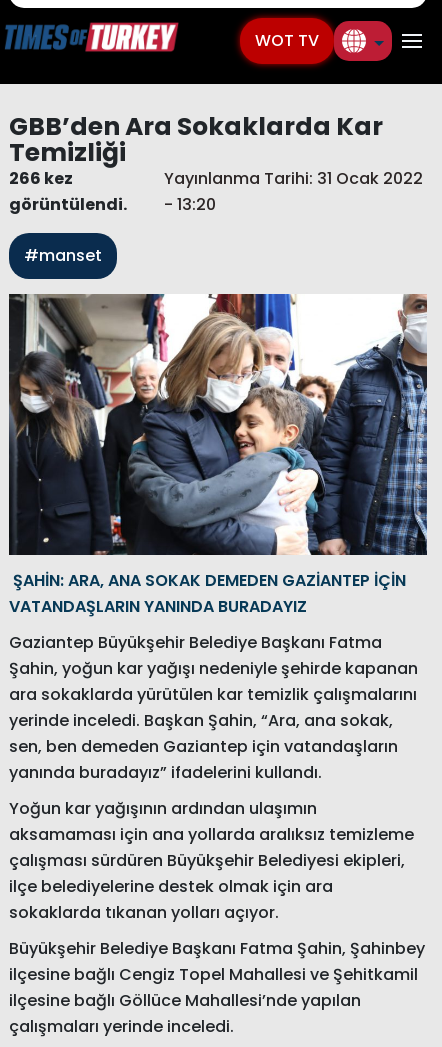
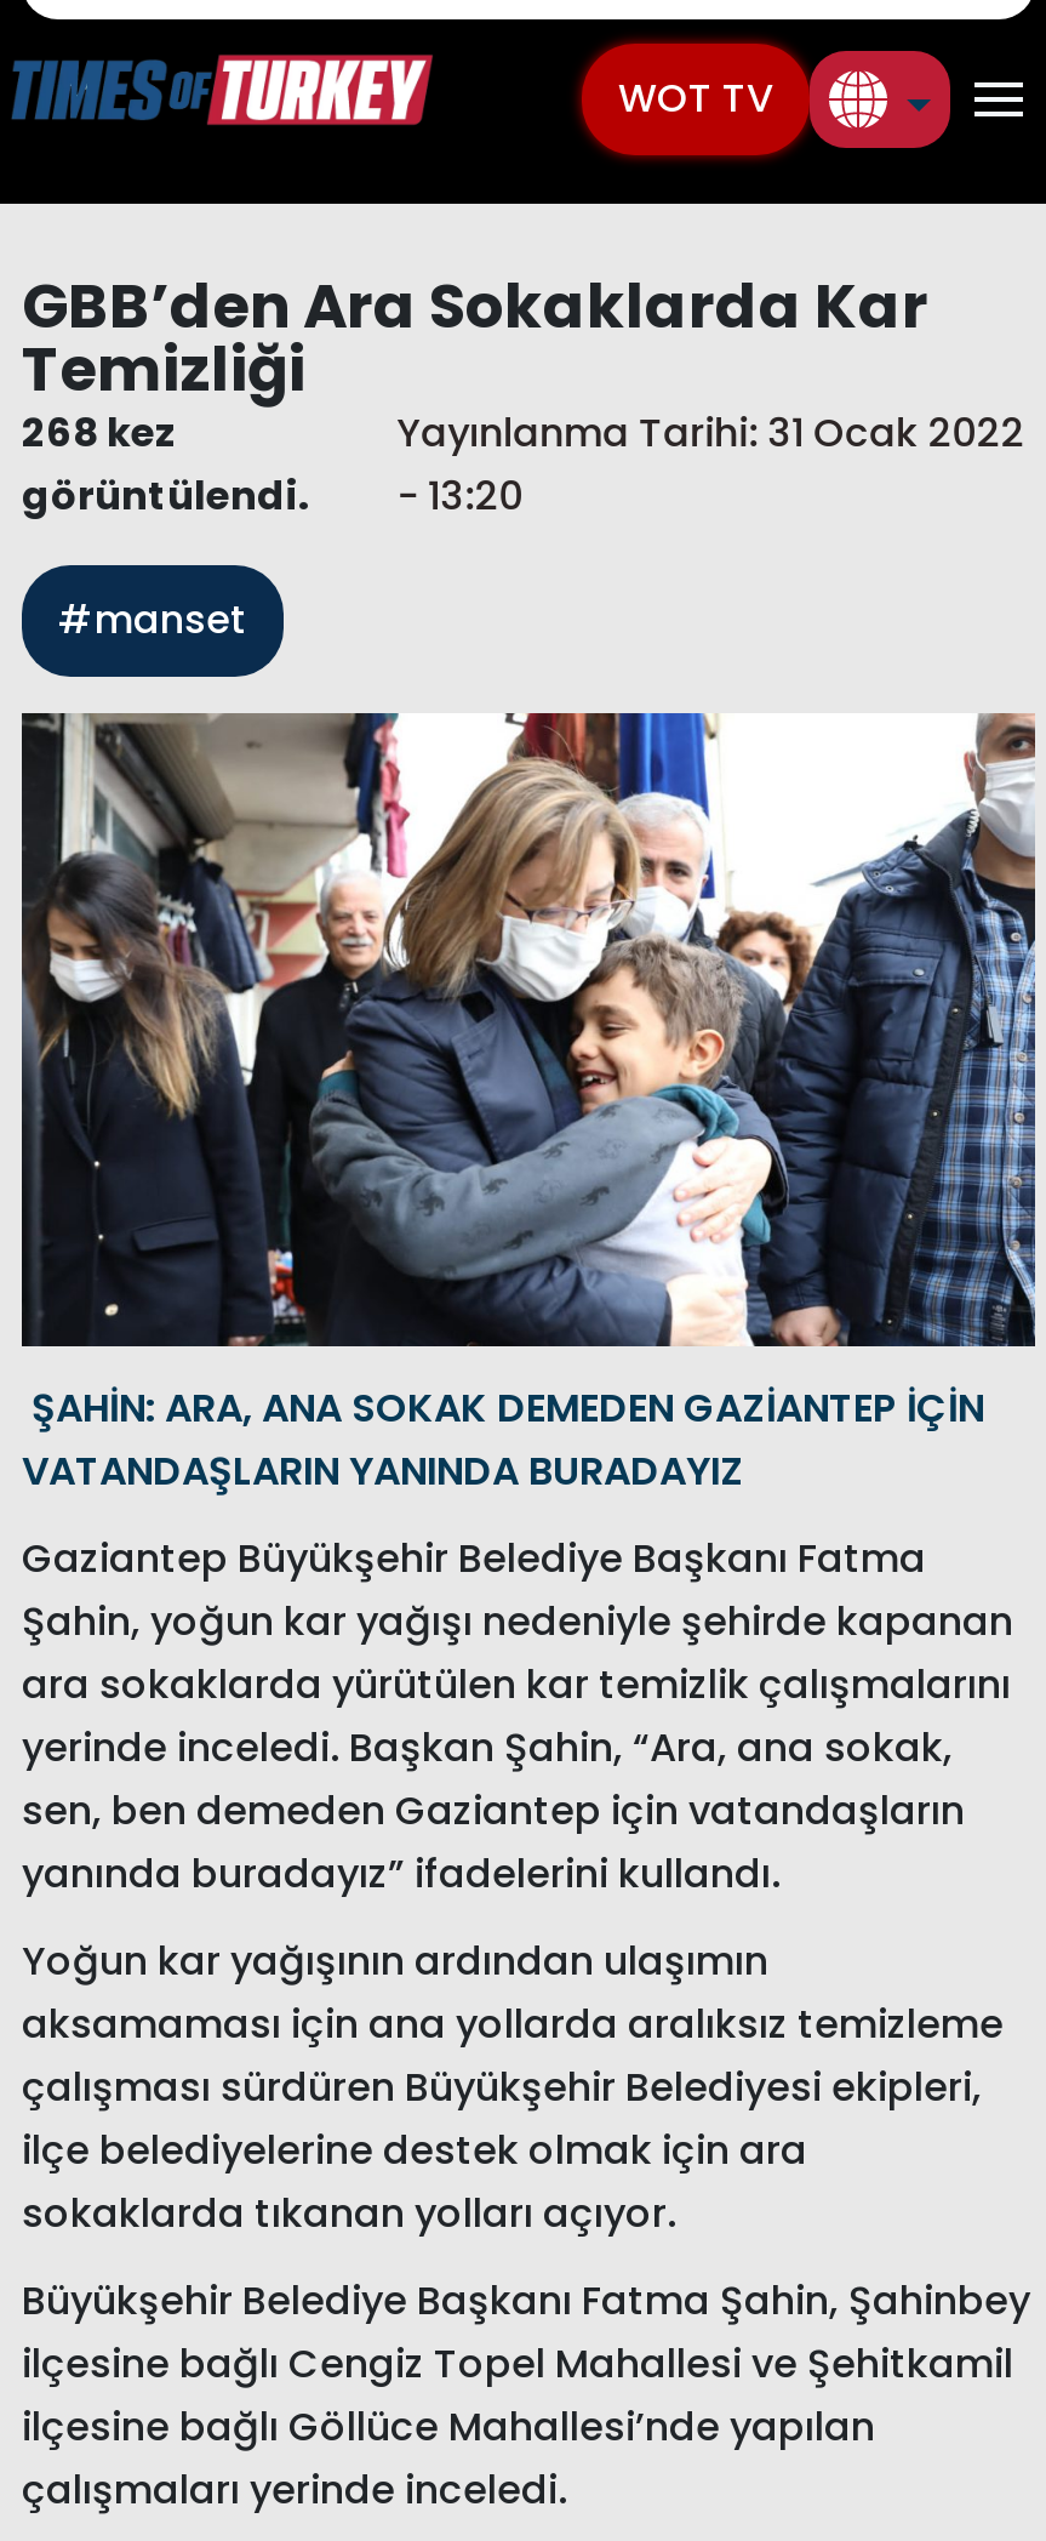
[9,167,73,190] 266 kez -> [22,405,177,461] 268 kez

